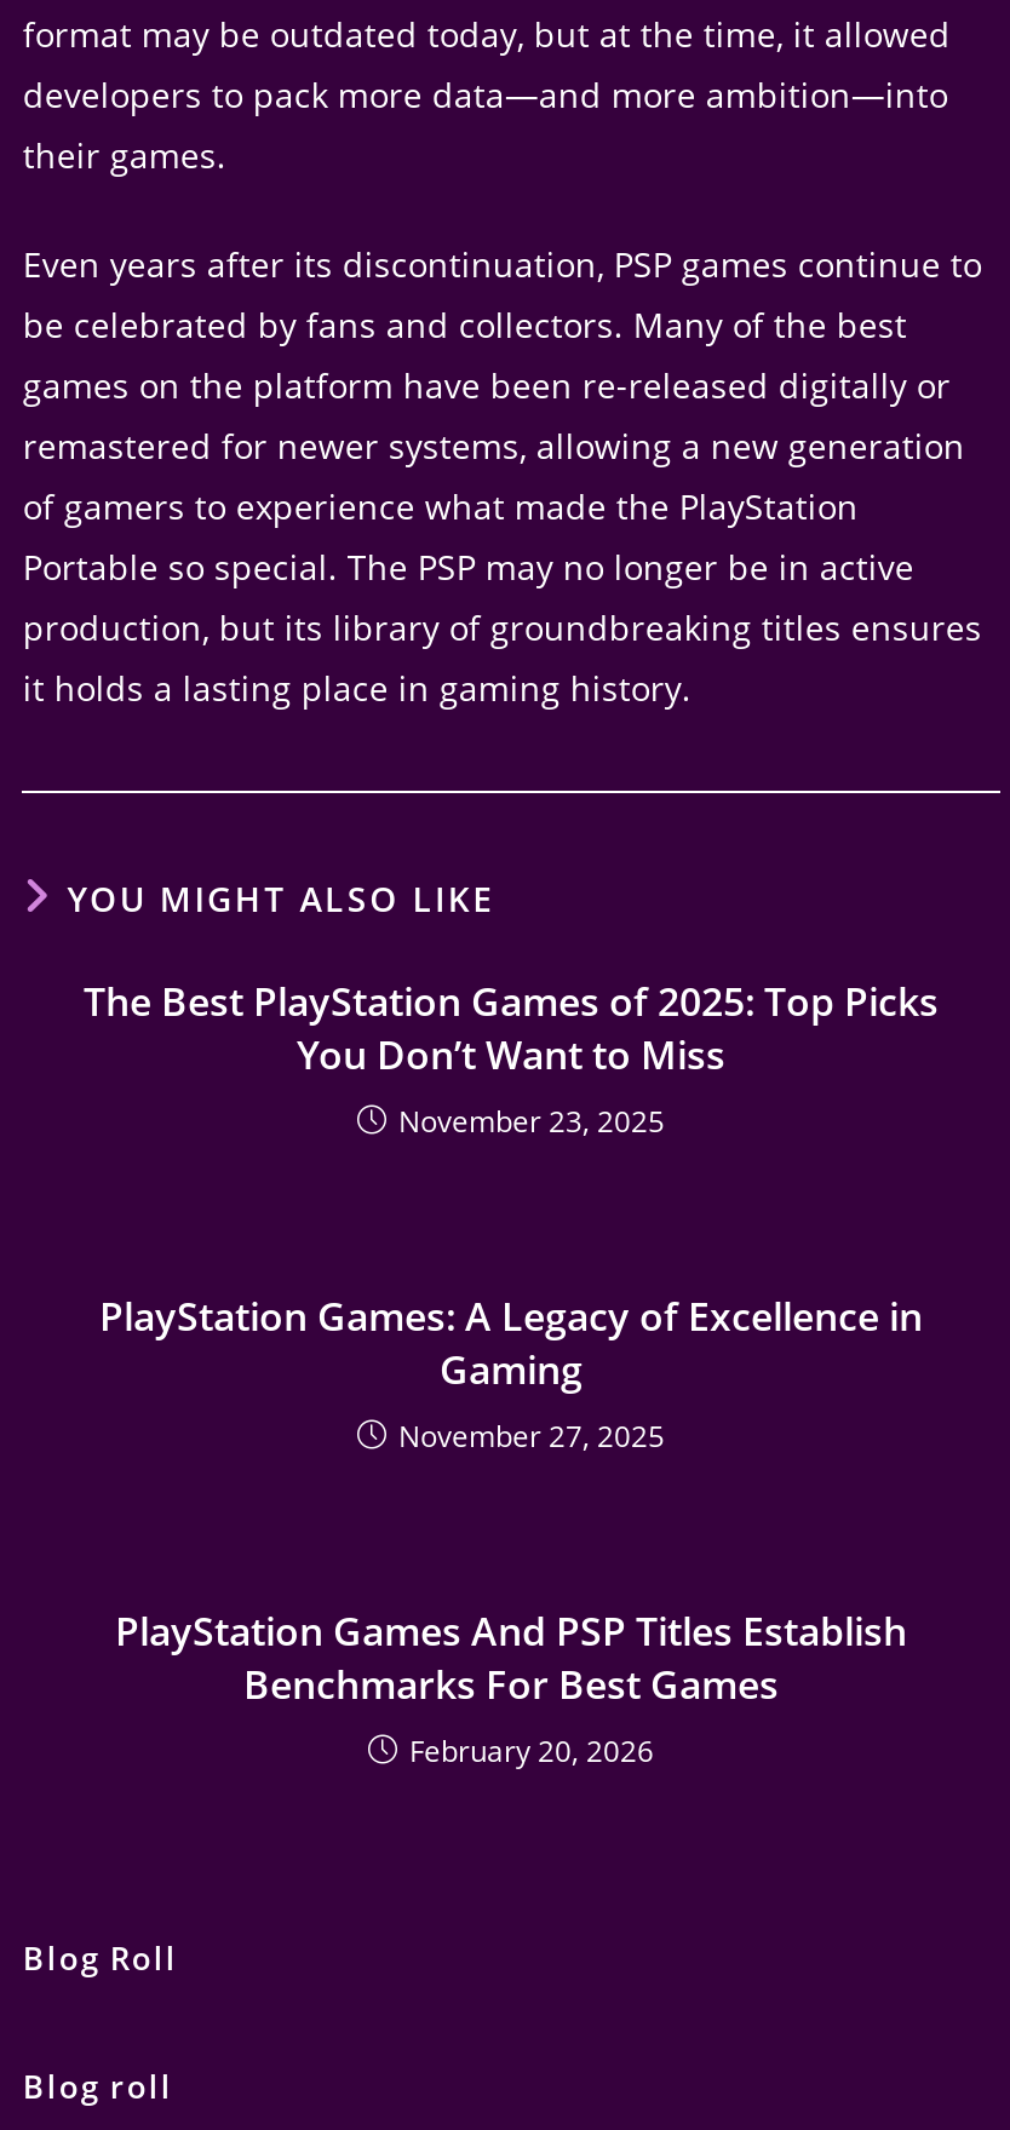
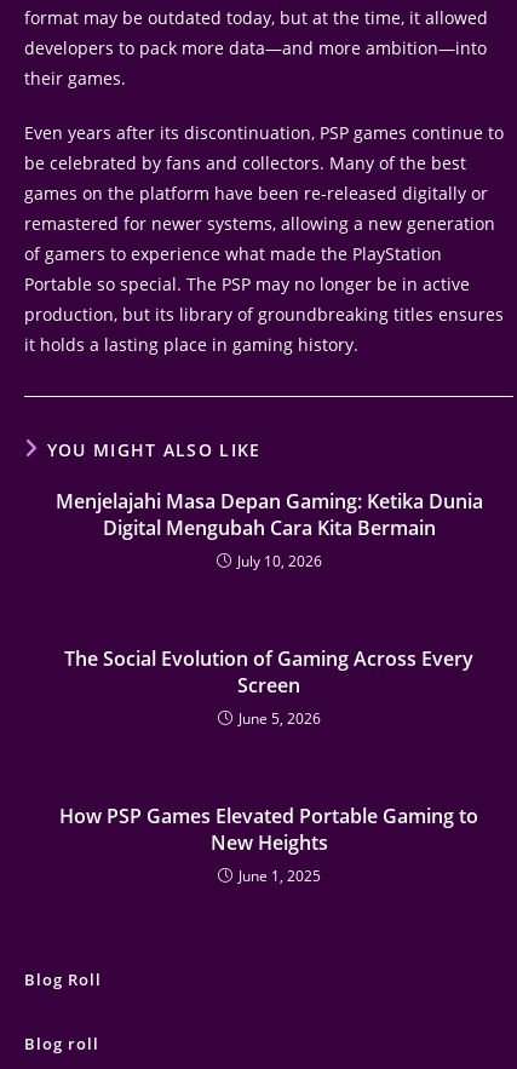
[84,974,939,1141] The Best PlayStation Games of 2025: Top Picks | You Don’t Want to Miss | November 23, 2025 -> [55,488,482,571] Menjelajahi Masa Depan Gaming: Ketika Dunia | Digital Mengubah Cara Kita Bermain | July 10, 2026
[99,1289,923,1456] PlayStation Games: A Legacy of Excellence in | Gaming | November 27, 2025 -> [64,645,473,728] The Social Evolution of Gaming Across Every | Screen | June 5, 2026
[115,1604,907,1771] PlayStation Games And PSP Titles Establish | Benchmarks For Best Games | February 20, 2026 -> [59,802,478,886] How PSP Games Elevated Portable Gaming to | New Heights | June 1, 2025

